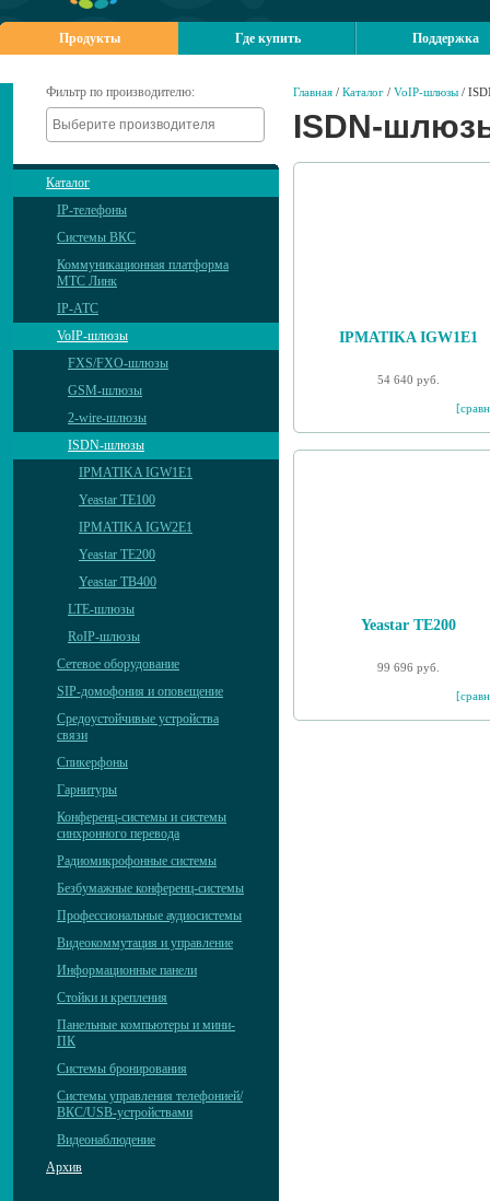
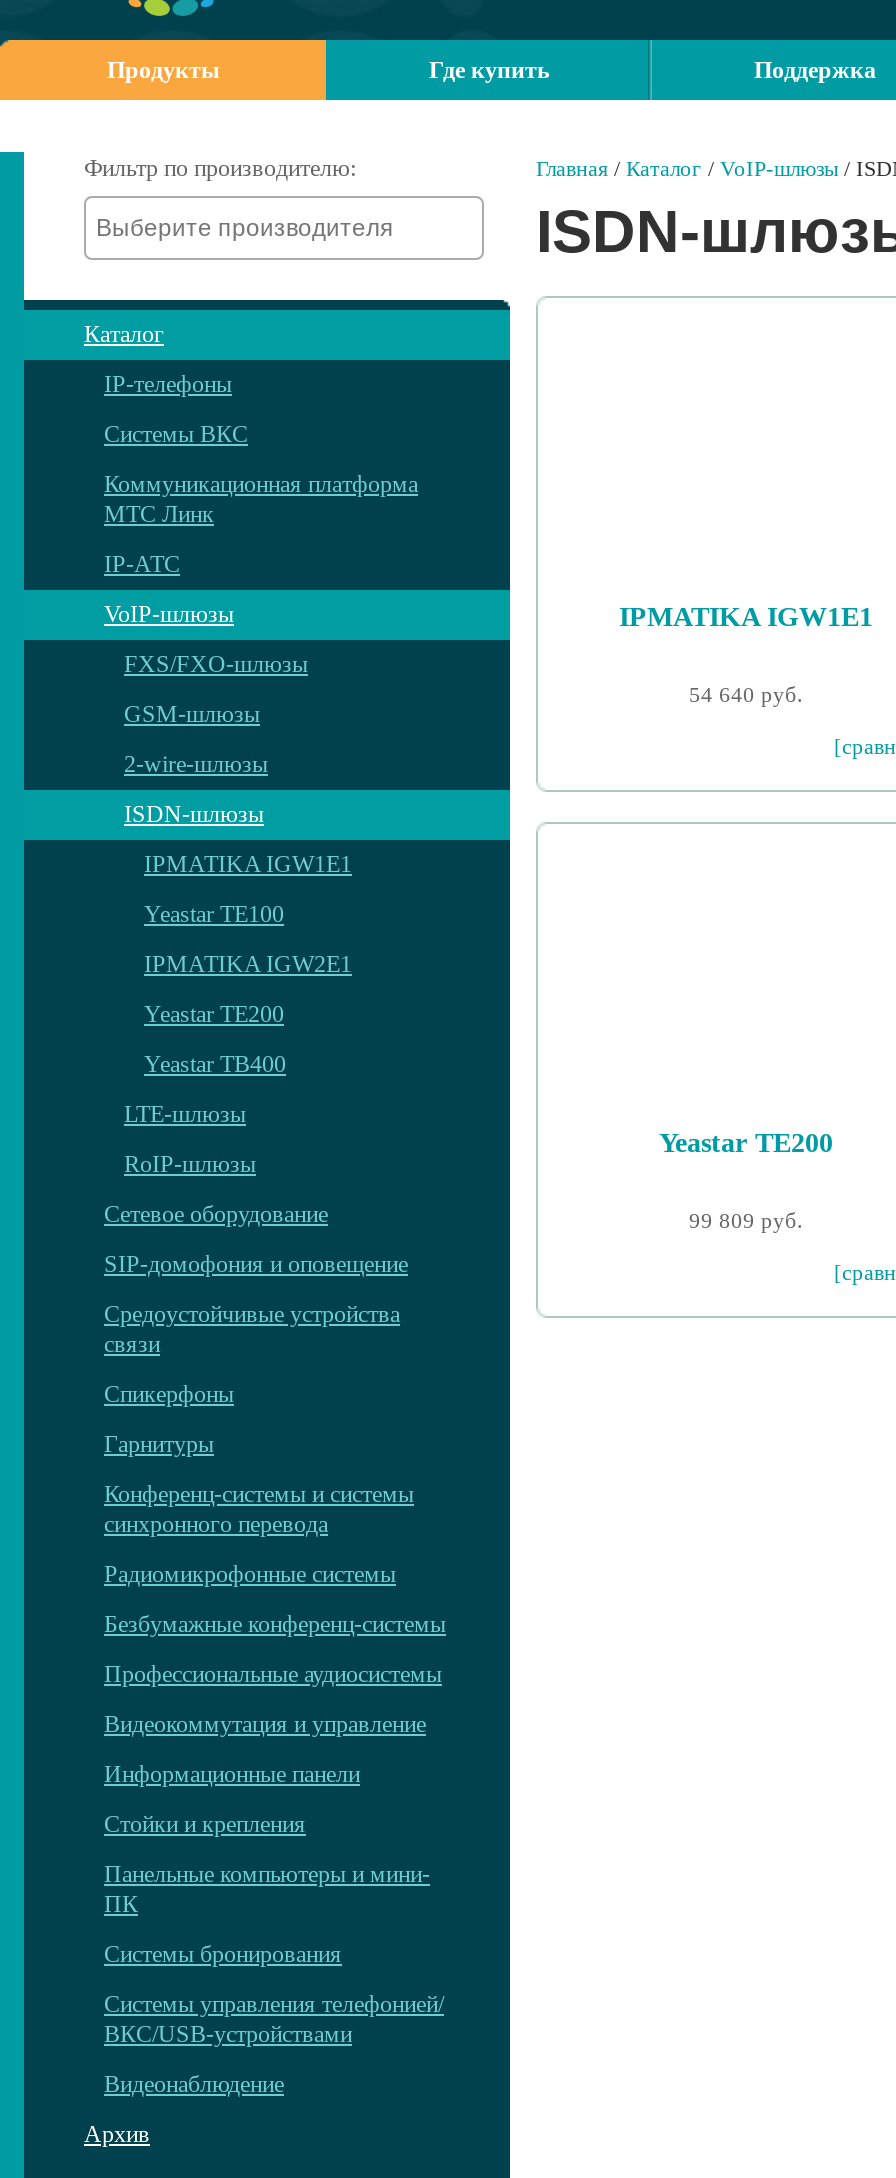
[377,660,439,673] 99 696 руб. -> [689,1207,803,1231] 99 809 руб.

